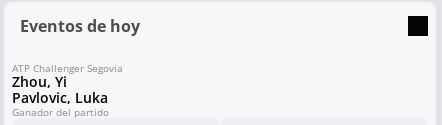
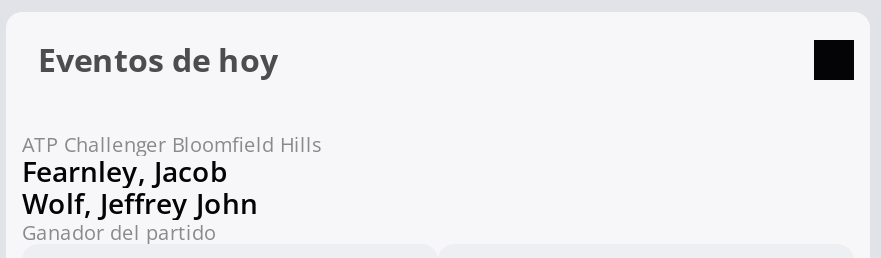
[12,61,123,107] ATP Challenger Segovia | Zhou, Yi | Pavlovic, Luka -> [22,130,322,222] ATP Challenger Bloomfield Hills | Fearnley, Jacob | Wolf, Jeffrey John

